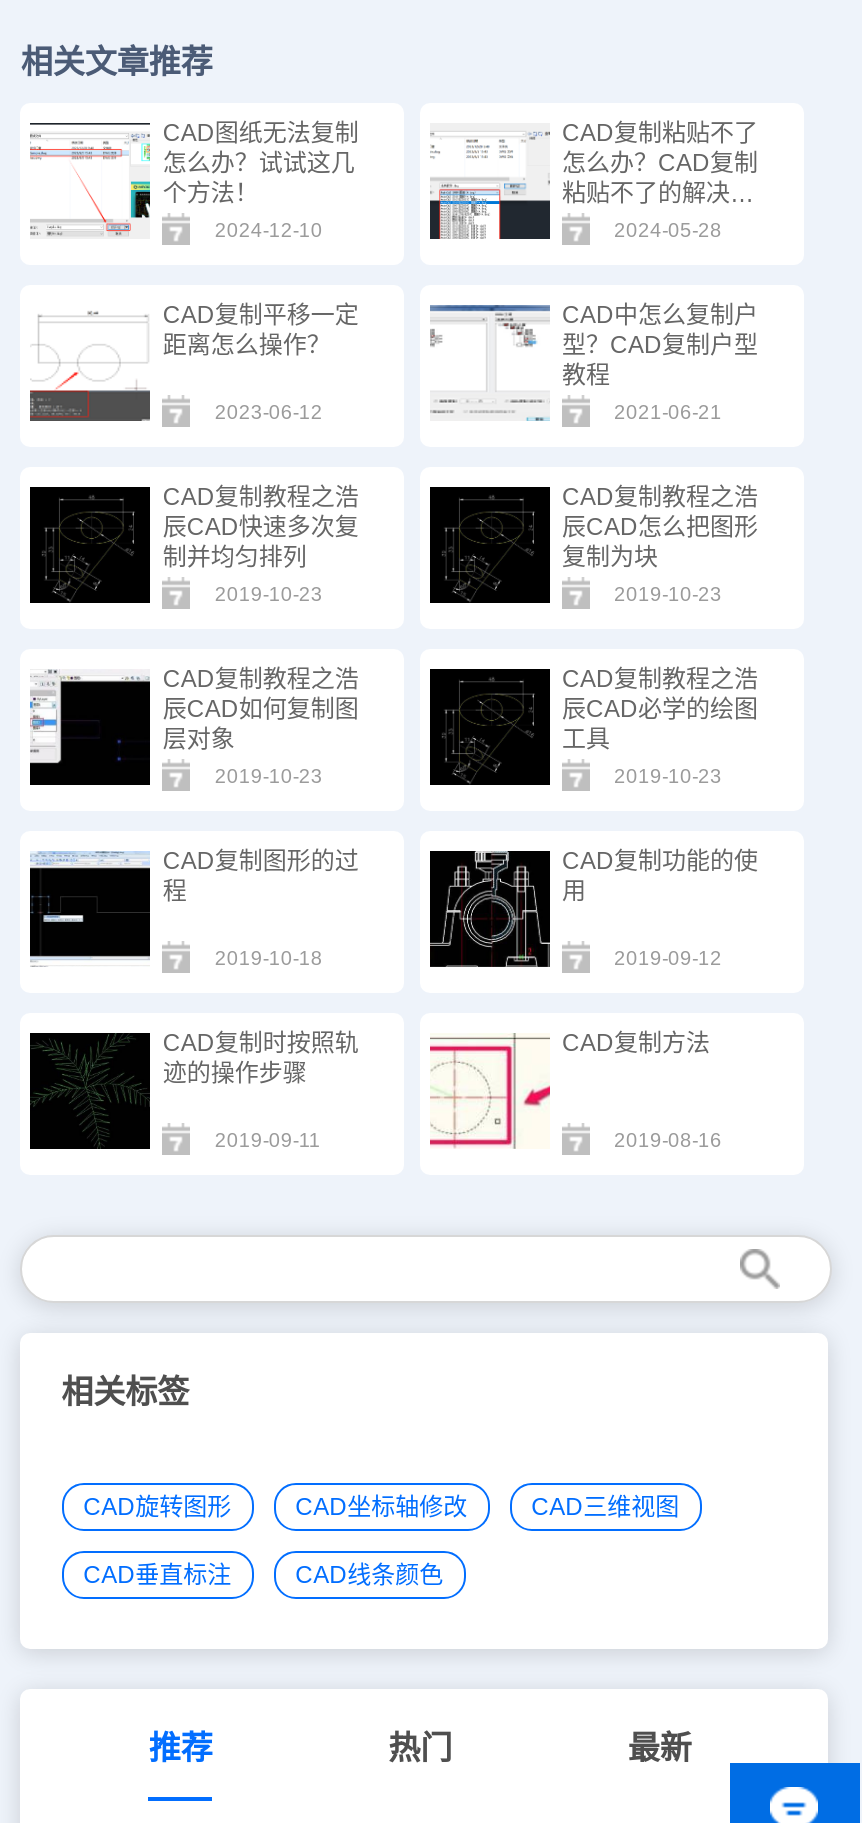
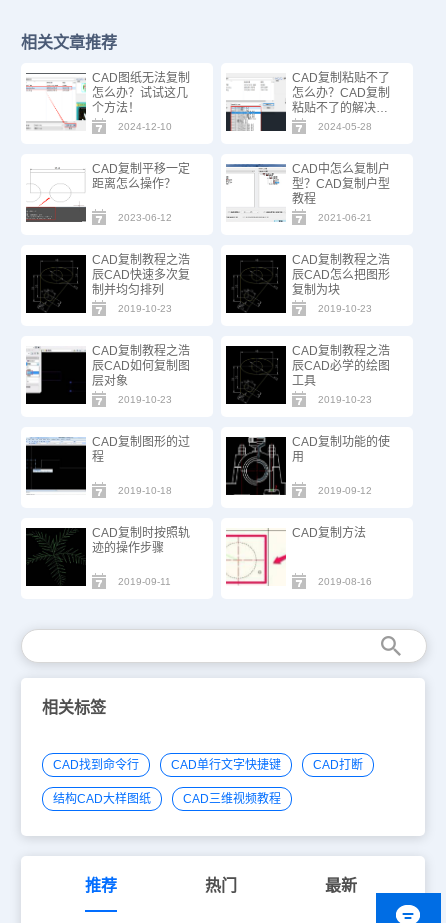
[83,1494,679,1522] CAD旋转图形 | CAD坐标轴修改 | CAD三维视图 -> [53,758,363,772] CAD找到命令行 | CAD单行文字快捷键 | CAD打断
[83,1562,443,1590] CAD垂直标注 | CAD线条颜色 -> [53,792,281,806] 结构CAD大样图纸 | CAD三维视频教程

